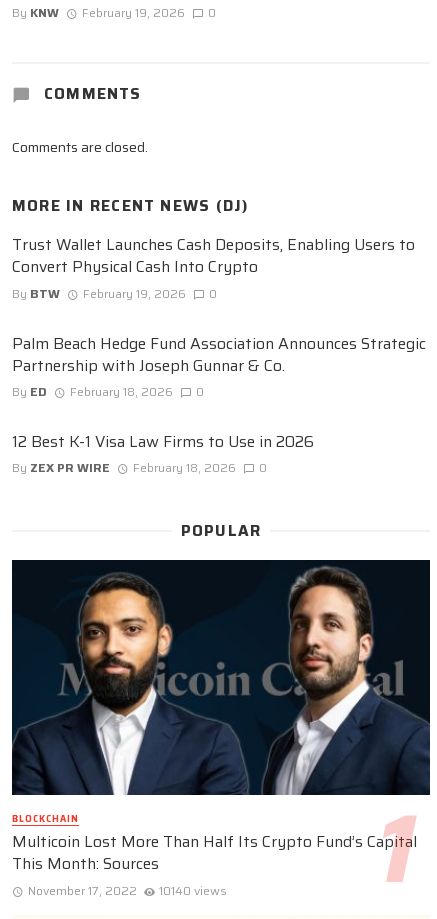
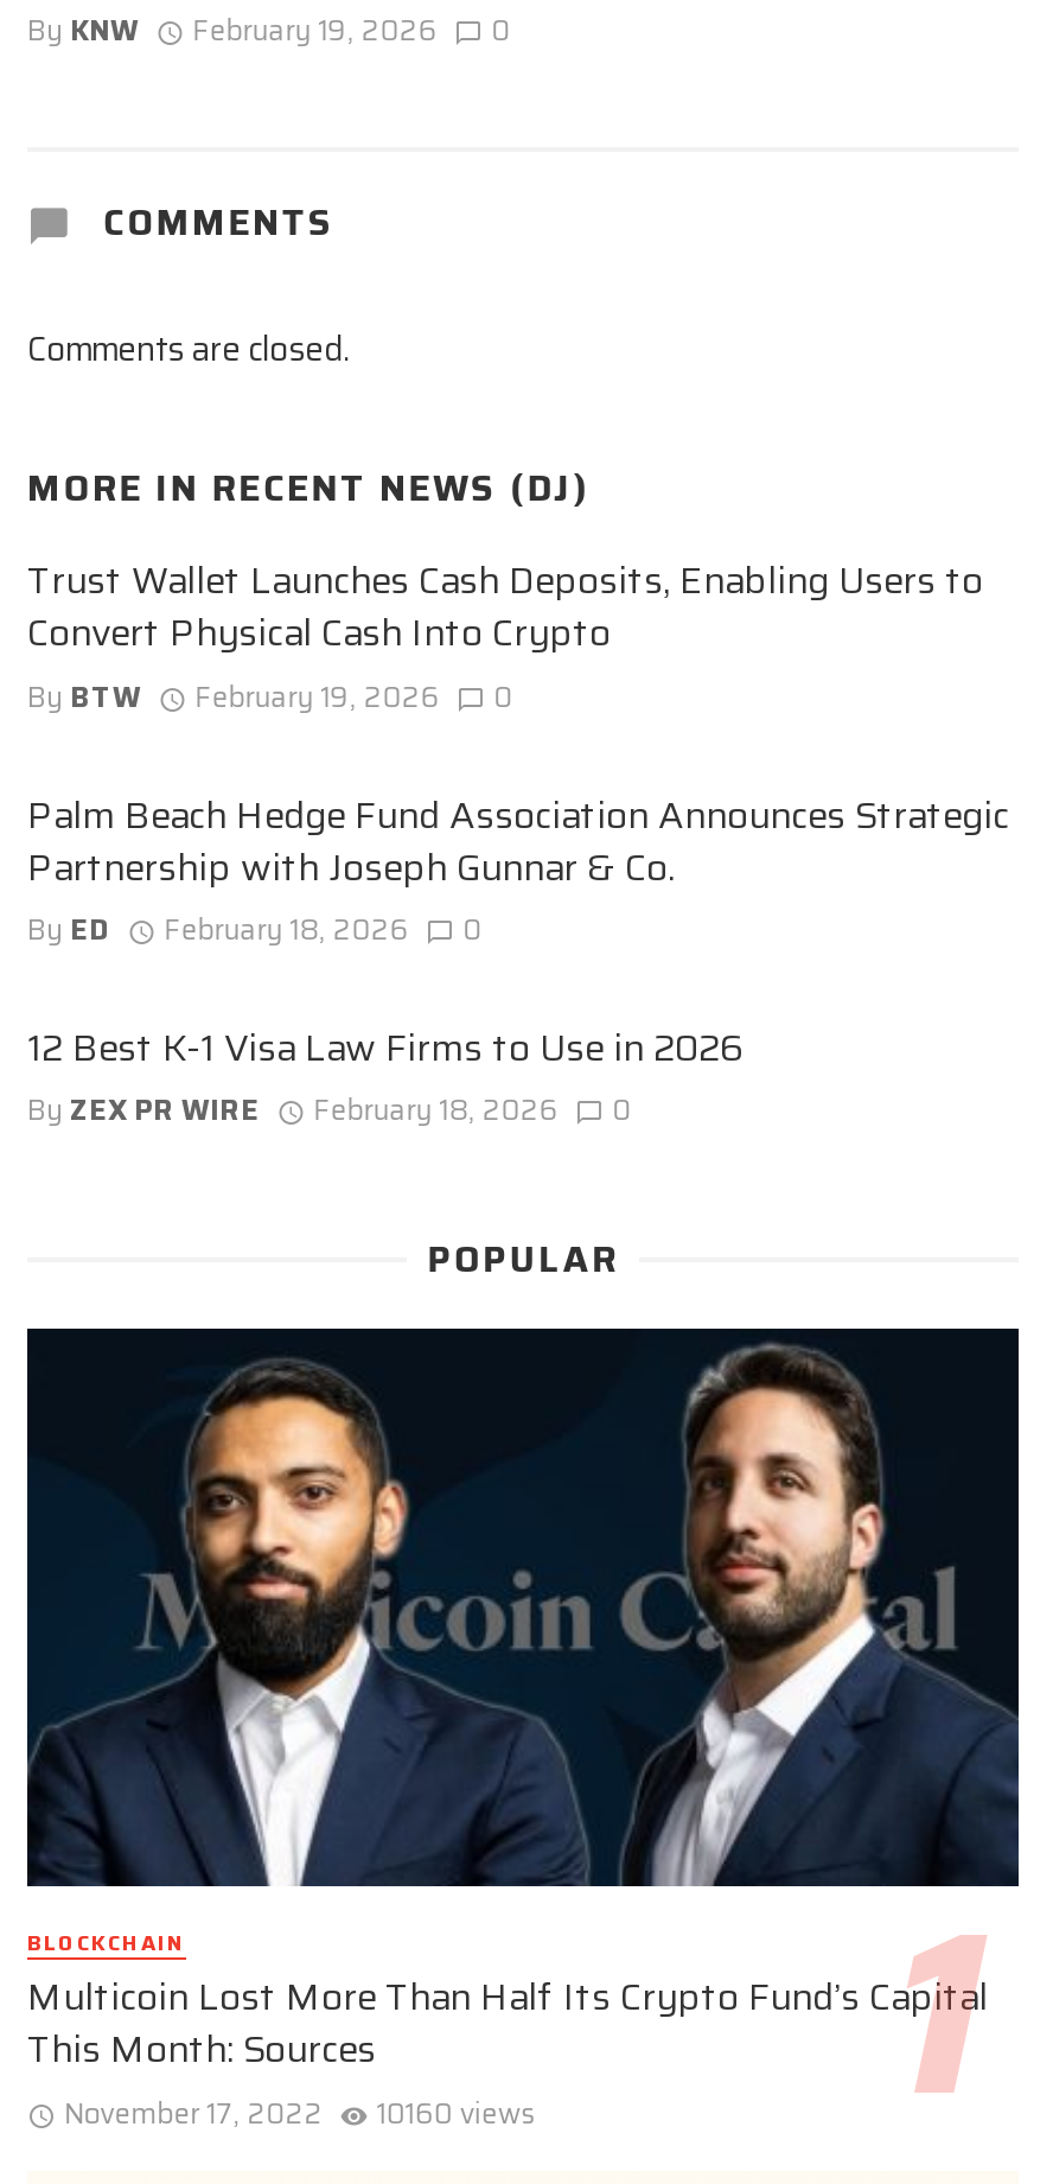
[28,881,227,900] November 17, 2022 10140 views -> [64,2089,538,2134] November 17, 2022 10160 views

